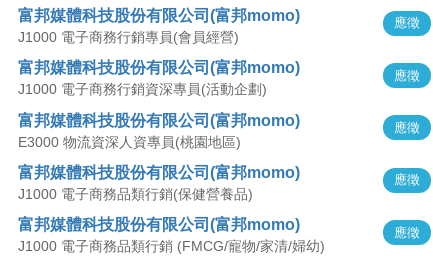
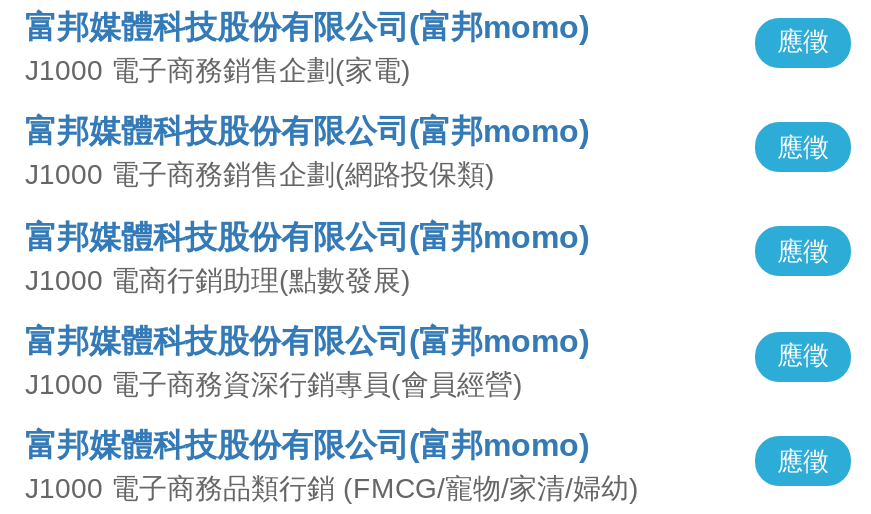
[18,29,239,45] J1000 電子商務行銷專員(會員經營) -> [25,54,411,86] J1000 電子商務銷售企劃(家電)
[18,81,267,97] J1000 電子商務行銷資深專員(活動企劃) -> [25,159,495,191] J1000 電子商務銷售企劃(網路投保類)
[18,134,241,150] E3000 物流資深人資專員(桃園地區) -> [25,263,411,295] J1000 電商行銷助理(點數發展)
[18,186,253,202] J1000 電子商務品類行銷(保健營養品) -> [25,368,523,400] J1000 電子商務資深行銷專員(會員經營)

